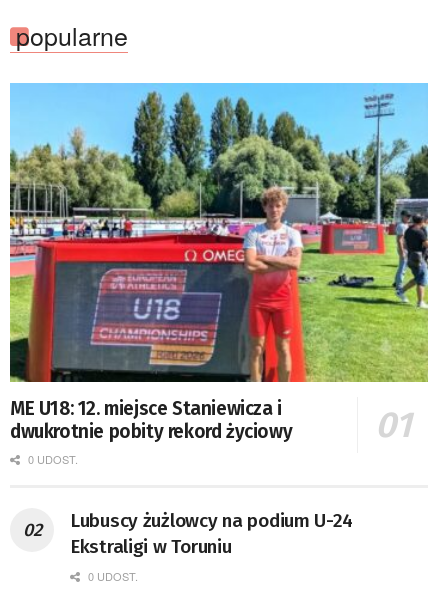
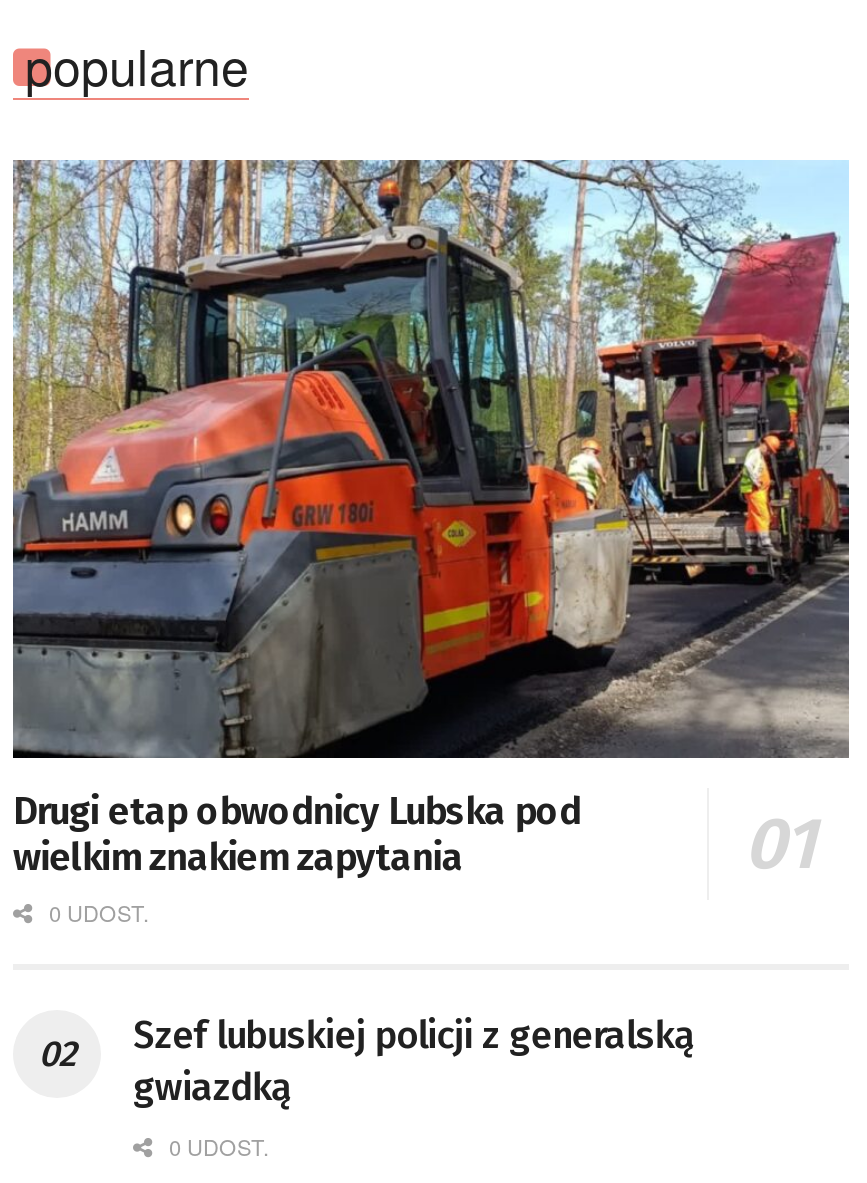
[9,82,429,443] [image] | ME U18: 12. miejsce Staniewicza i | dwukrotnie pobity rekord życiowy -> [11,158,851,880] [image] | Drugi etap obwodnicy Lubska pod | wielkim znakiem zapytania
[70,509,352,558] Lubuscy żużlowcy na podium U-24 | Ekstraligi w Toruniu -> [133,1012,693,1110] Szef lubuskiej policji z generalską | gwiazdką

